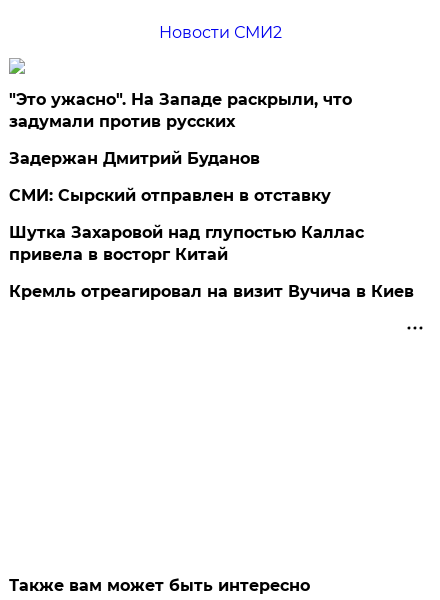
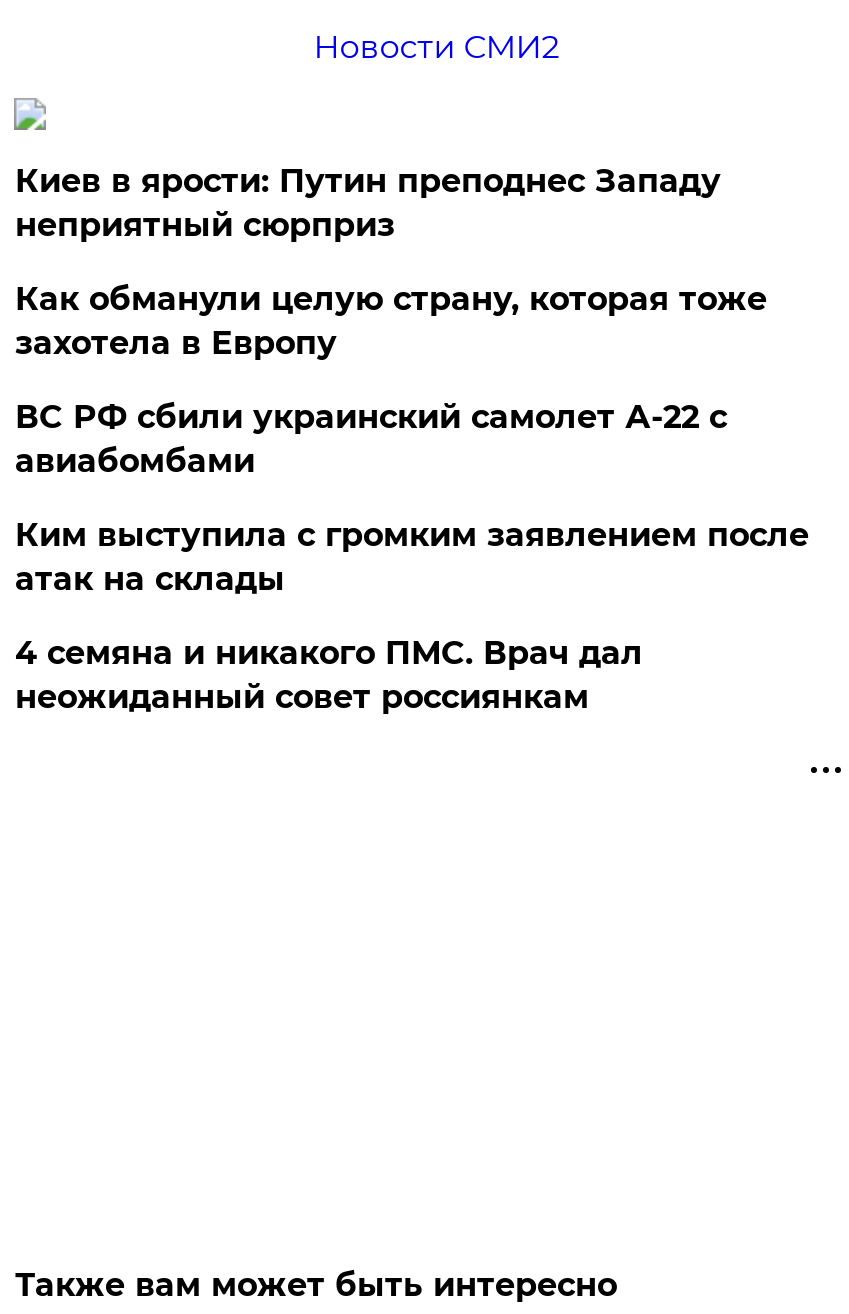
[9,90,352,131] "Это ужасно". На Западе раскрыли, что | задумали против русских -> [15,162,721,244] Киев в ярости: Путин преподнес Западу | неприятный сюрприз
[9,149,260,168] Задержан Дмитрий Буданов -> [15,280,767,362] Как обманули целую страну, которая тоже | захотела в Европу
[9,186,331,205] СМИ: Сырский отправлен в отставку -> [15,398,727,480] ВС РФ сбили украинский самолет А-22 с | авиабомбами
[9,223,364,264] Шутка Захаровой над глупостью Каллас | привела в восторг Китай -> [15,516,809,598] Ким выступила с громким заявлением после | атак на склады
[9,282,414,301] Кремль отреагировал на визит Вучича в Киев -> [15,634,643,716] 4 семянa и никакого ПМС. Врач дал | неожиданный совет россиянкам

